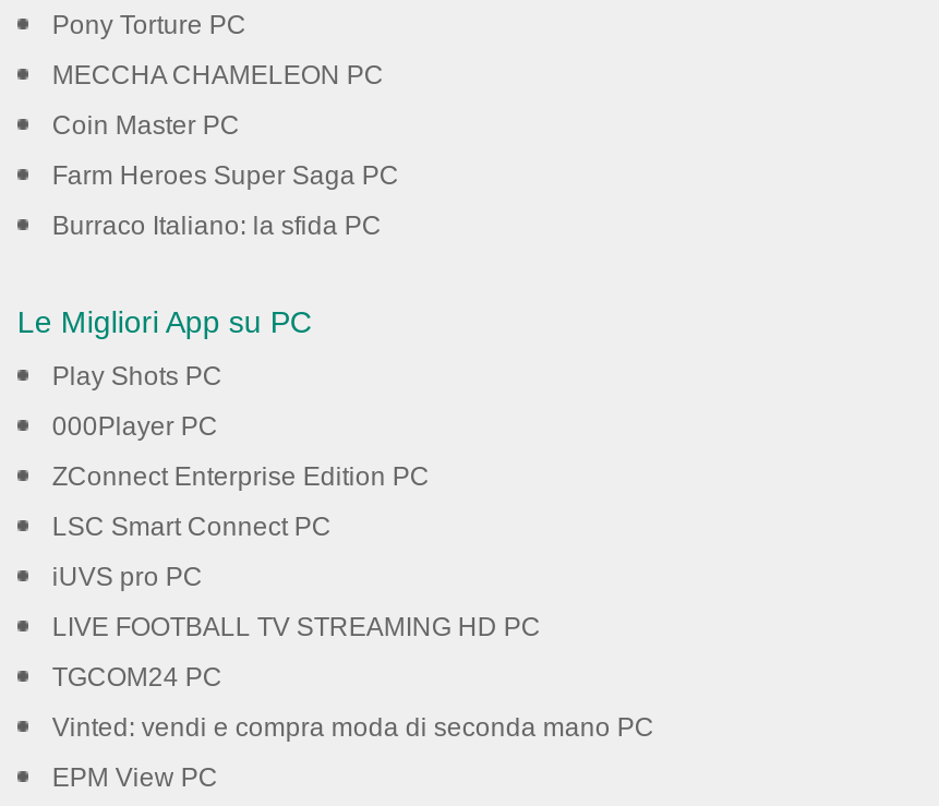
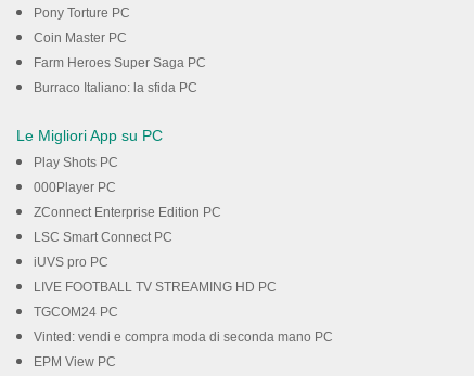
[52,61,384,91] MECCHA CHAMELEON PC -> none

